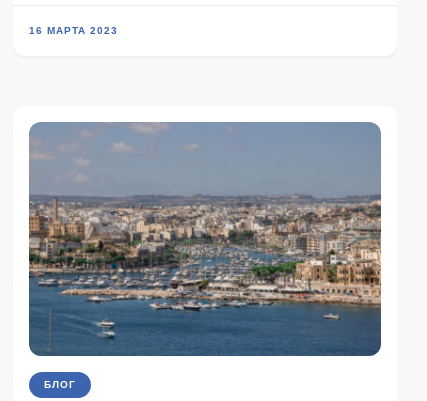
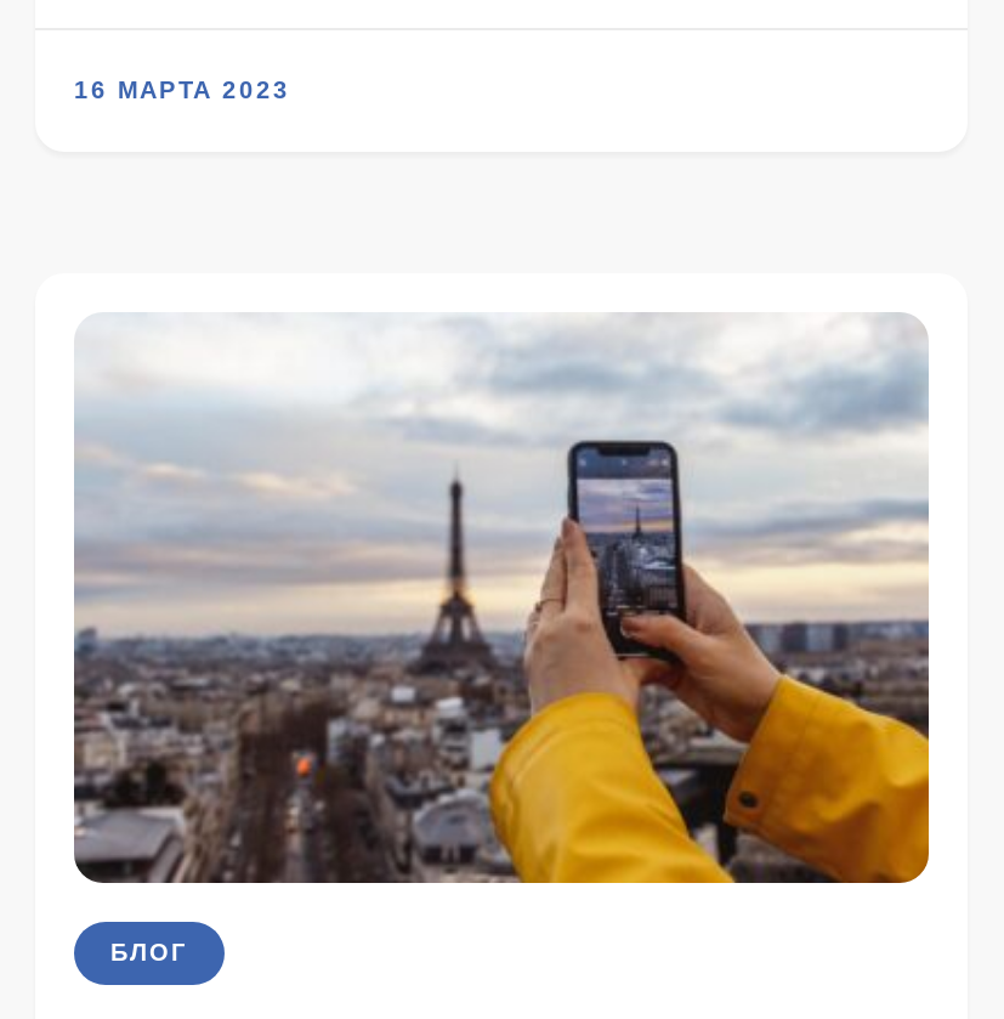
[28,121,382,357] [image] -> [74,313,931,887] [image]

